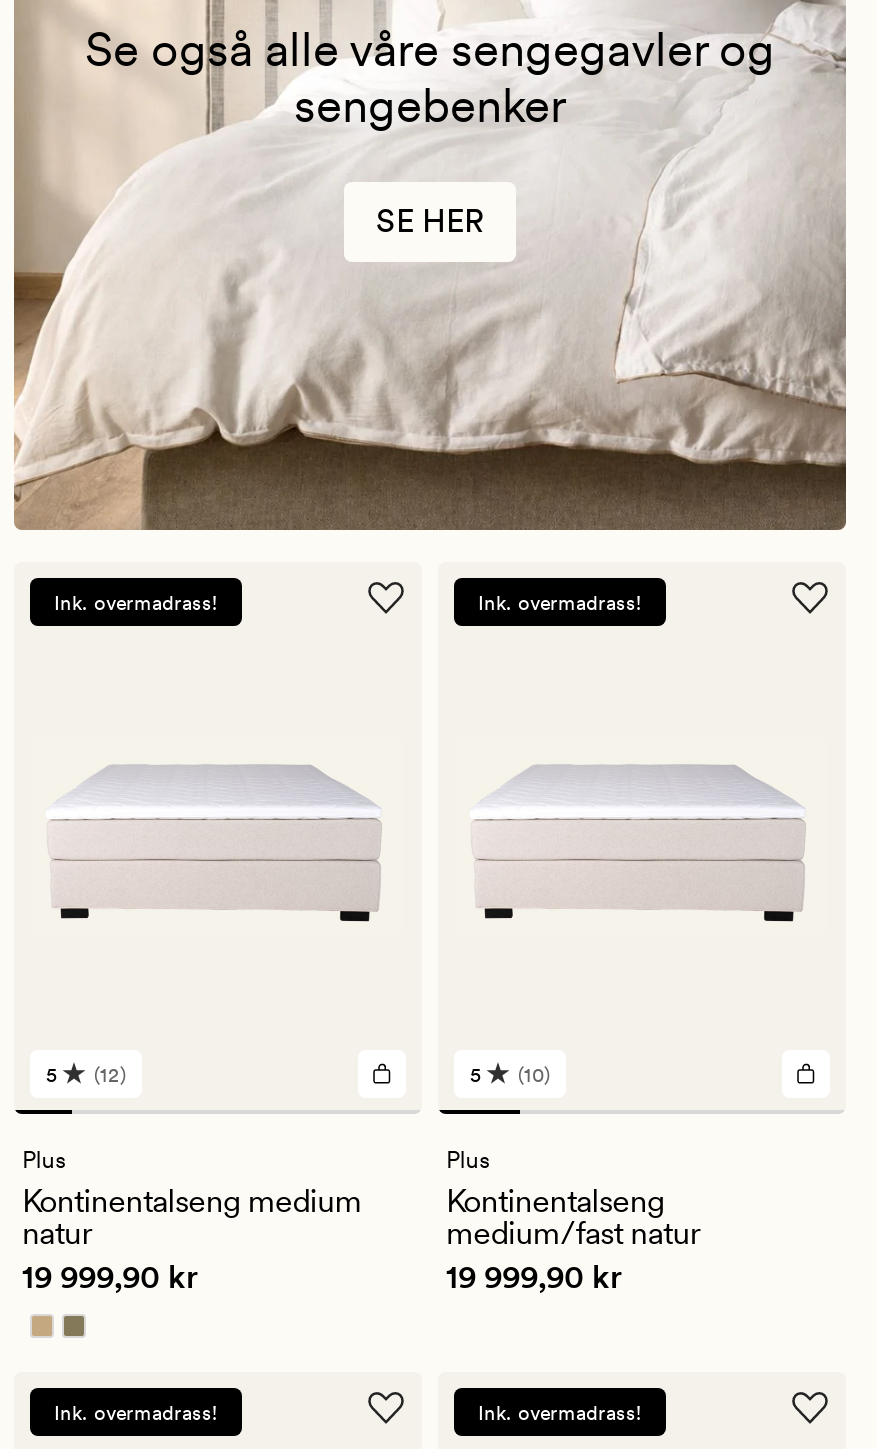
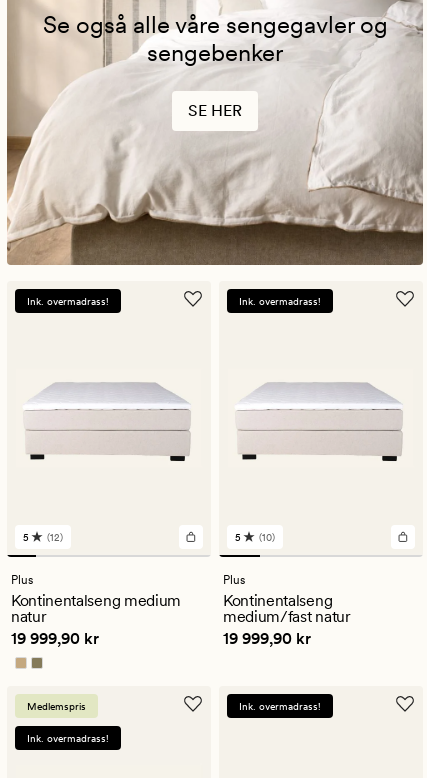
none -> [27,700,86,712] Medlemspris

